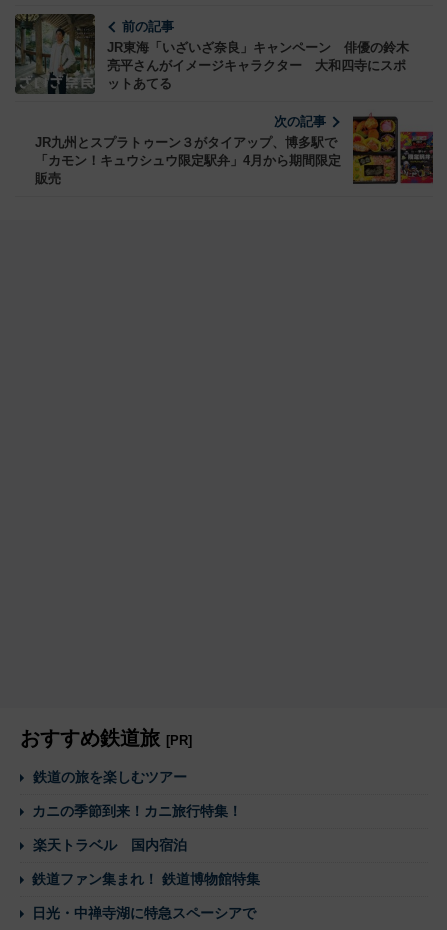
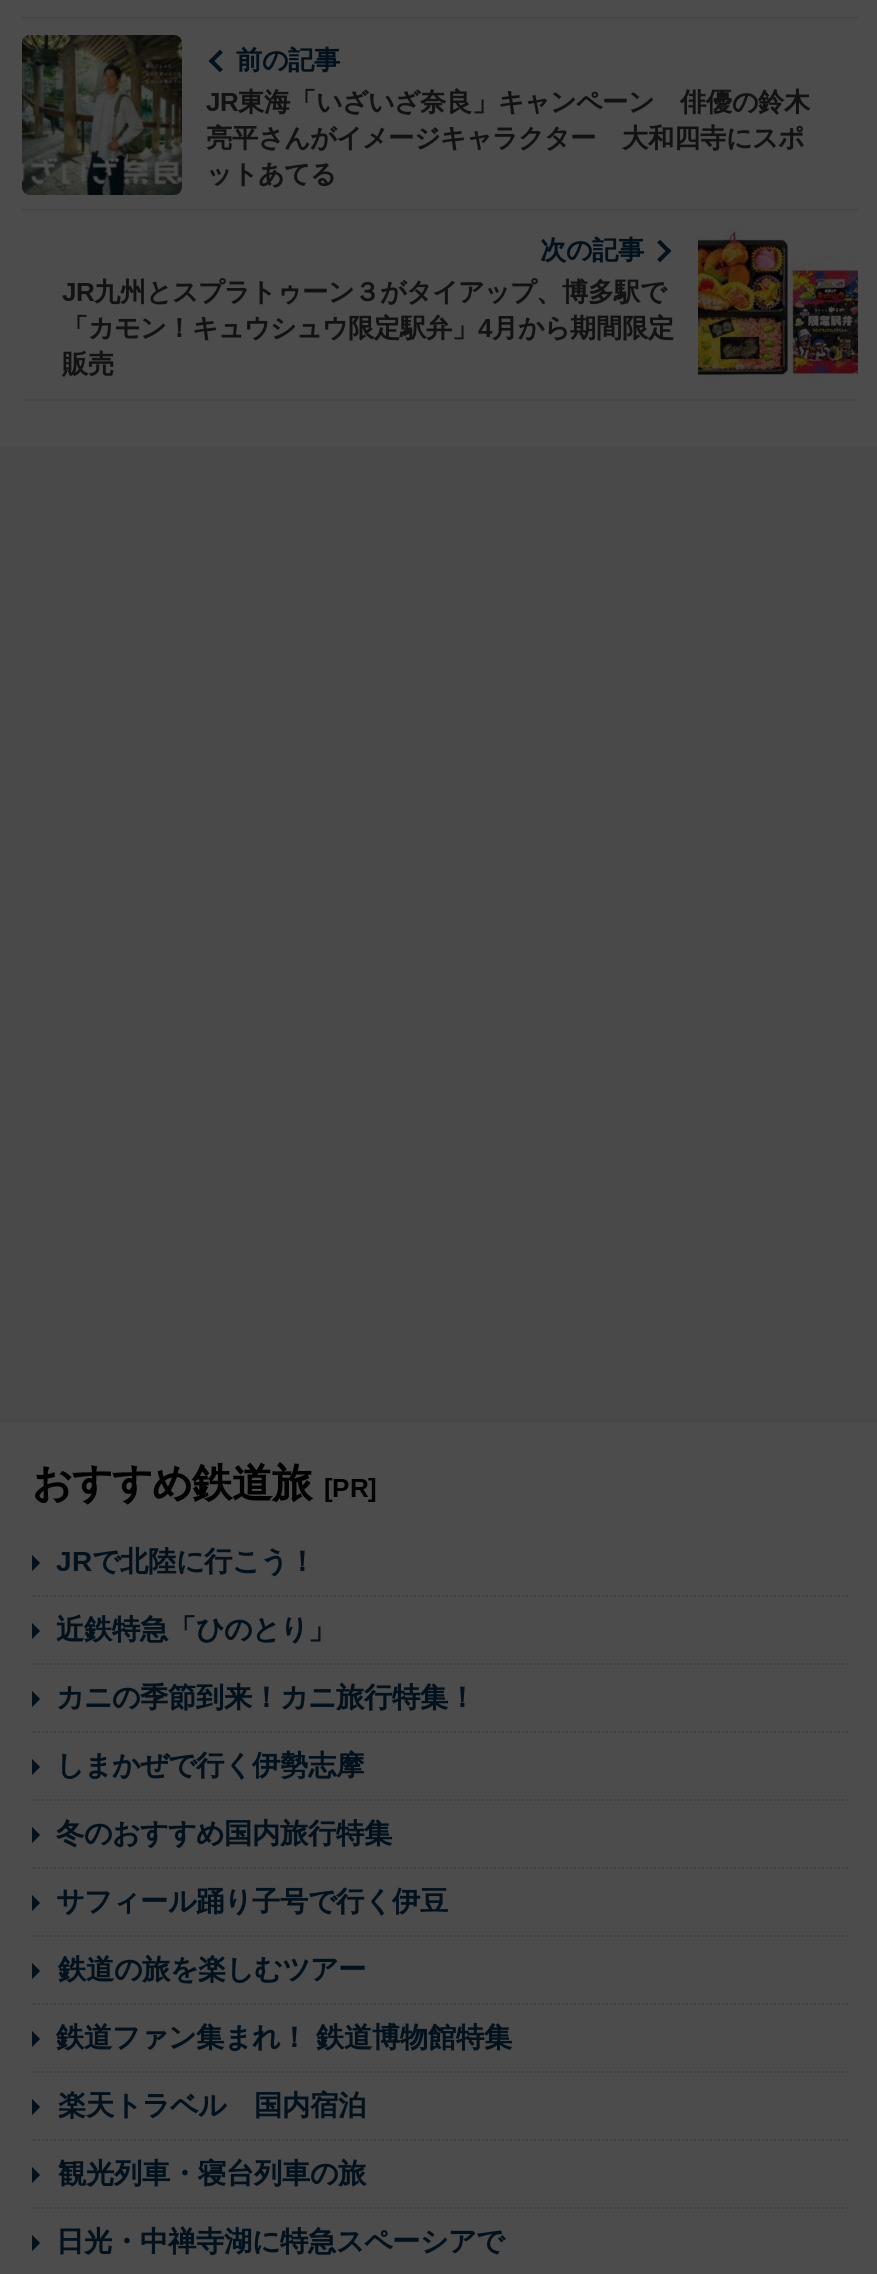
none -> [56,1545,448,1917] JRで北陸に行こう！ | 近鉄特急「ひのとり」 | しまかぜで行く伊勢志摩 | 冬のおすすめ国内旅行特集 | サフィール踊り子号で行く伊豆
moved [32,803,242,819] -> [56,1681,476,1713]: カニの季節到来！カニ旅行特集！
none -> [58,2157,366,2189] 観光列車・寝台列車の旅
moved [32,871,260,887] -> [56,2021,512,2053]: 鉄道ファン集まれ！ 鉄道博物館特集

